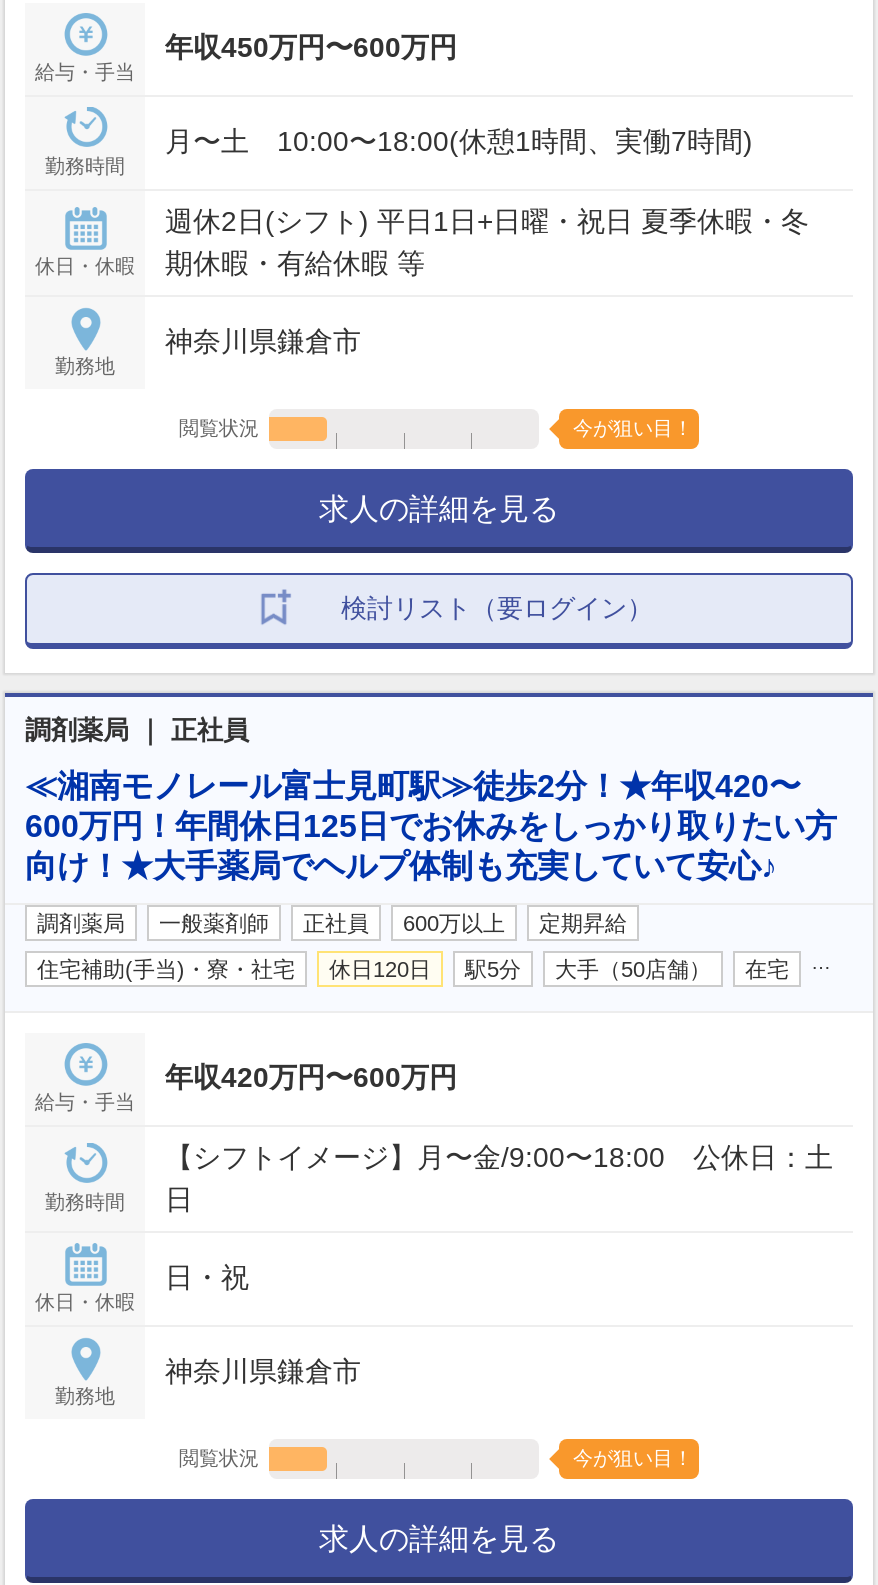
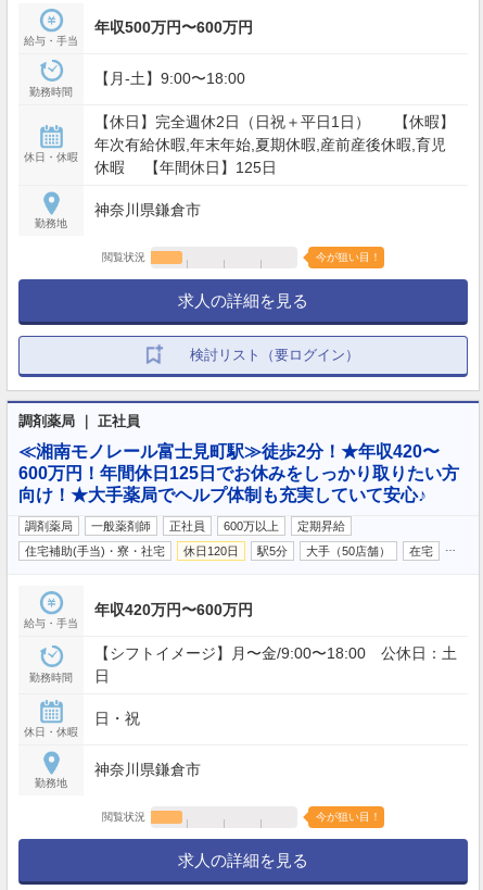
[165,30,457,62] 年収450万円〜600万円 -> [94,18,253,35] 年収500万円〜600万円
[165,124,753,156] 月〜土 10:00〜18:00(休憩1時間、実働7時間) -> [94,69,245,87] 【月‐土】9:00〜18:00
[165,204,809,278] 週休2日(シフト) 平日1日+日曜・祝日 夏季休暇・冬 | 期休暇・有給休暇 等 -> [94,113,455,176] 【休日】完全週休2日（日祝＋平日1日） 【休暇】 | 年次有給休暇,年末年始,夏期休暇,産前産後休暇,育児 | 休暇 【年間休日】125日

